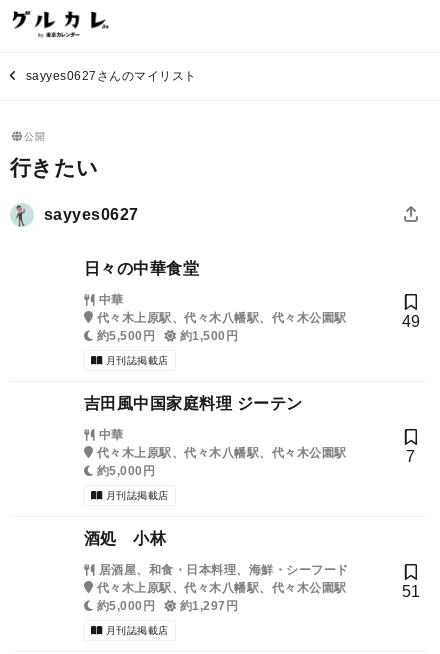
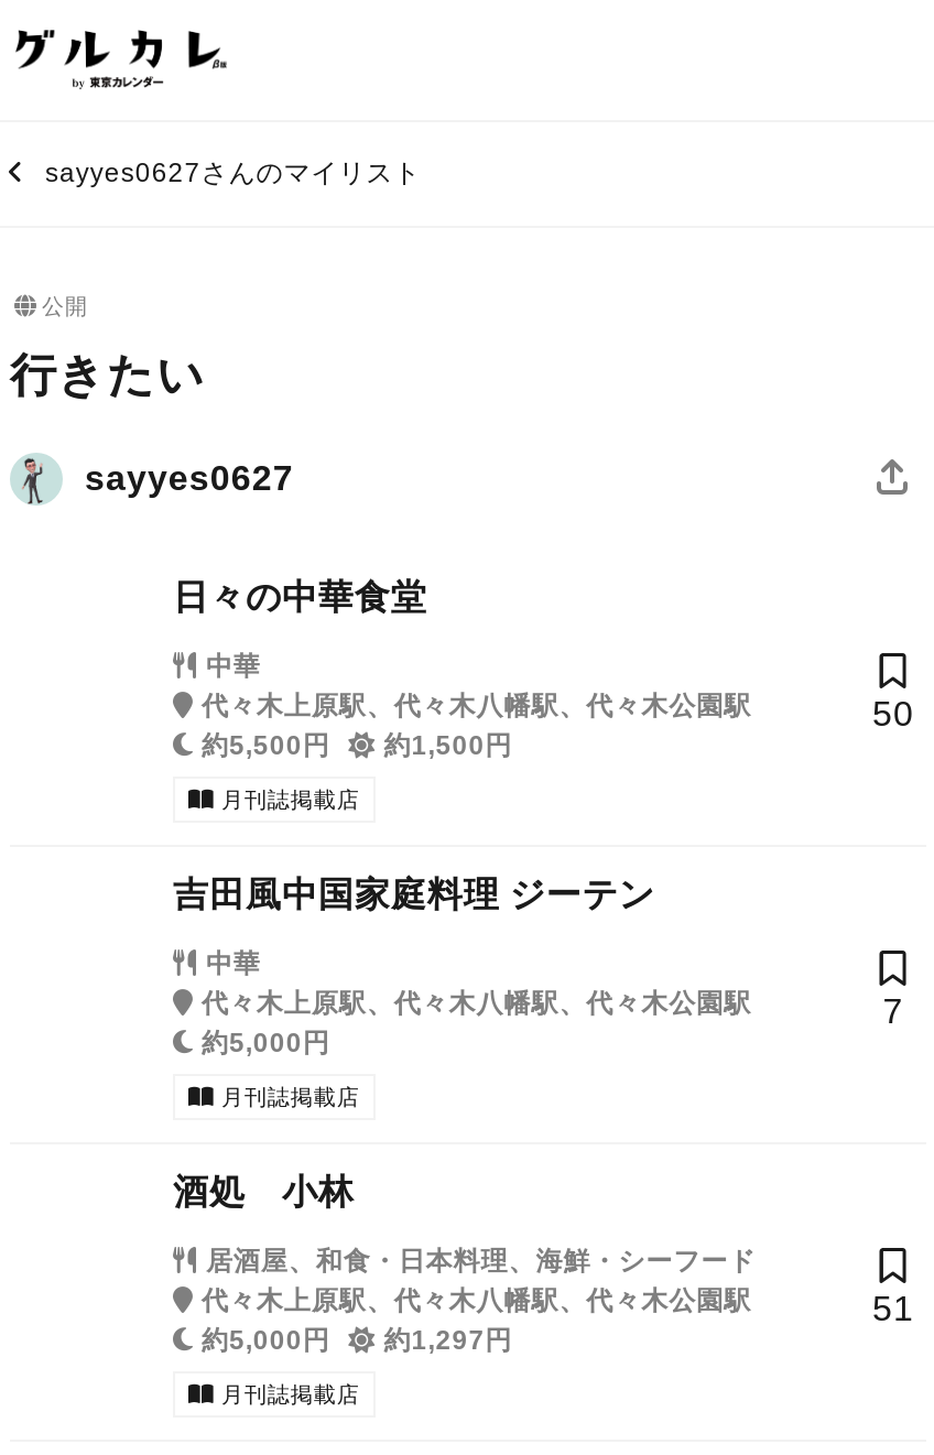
[401,313,420,330] 49 -> [872,695,914,732] 50

